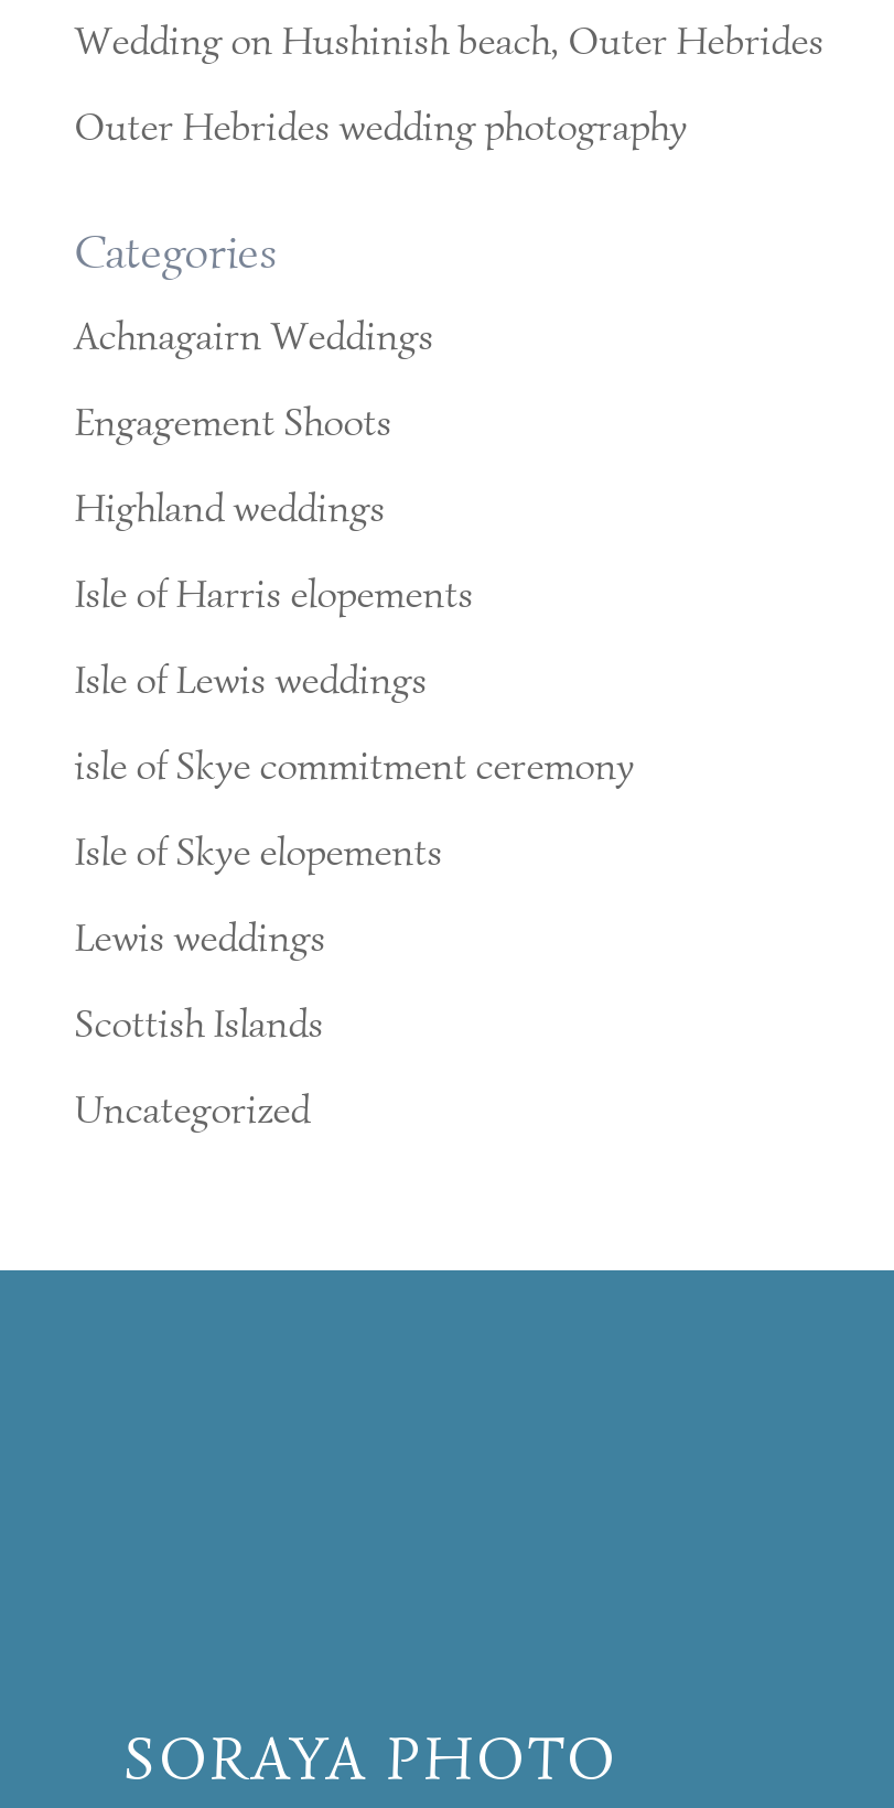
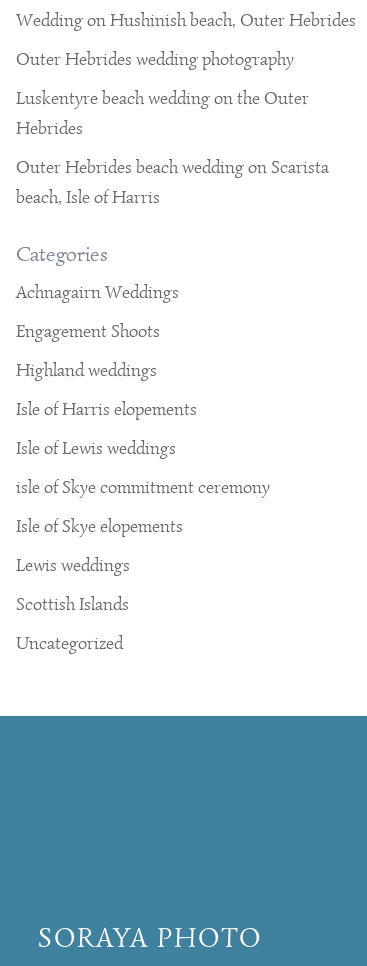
none -> [16,87,329,208] Luskentyre beach wedding on the Outer | Hebrides | Outer Hebrides beach wedding on Scarista | beach, Isle of Harris

